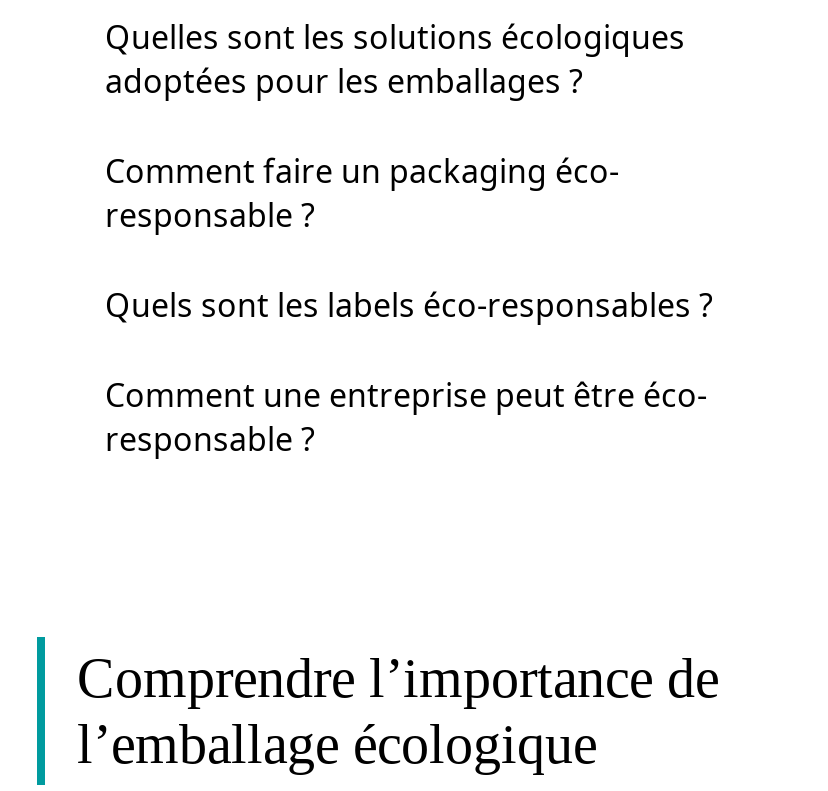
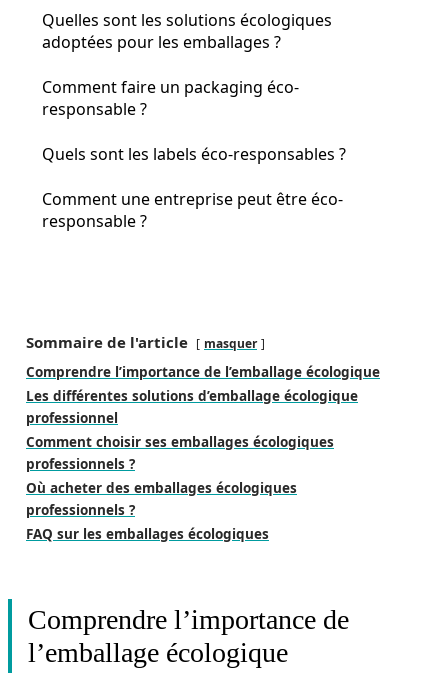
none -> [26,332,380,543] Sommaire de l'article | masquer | Comprendre l’importance de l’emballage écologique | Les différentes solutions d’emballage écologique | professionnel | Comment choisir ses emballages écologiques | professionnels ? | Où acheter des emballages écologiques | professionnels ? | FAQ sur les emballages écologiques

